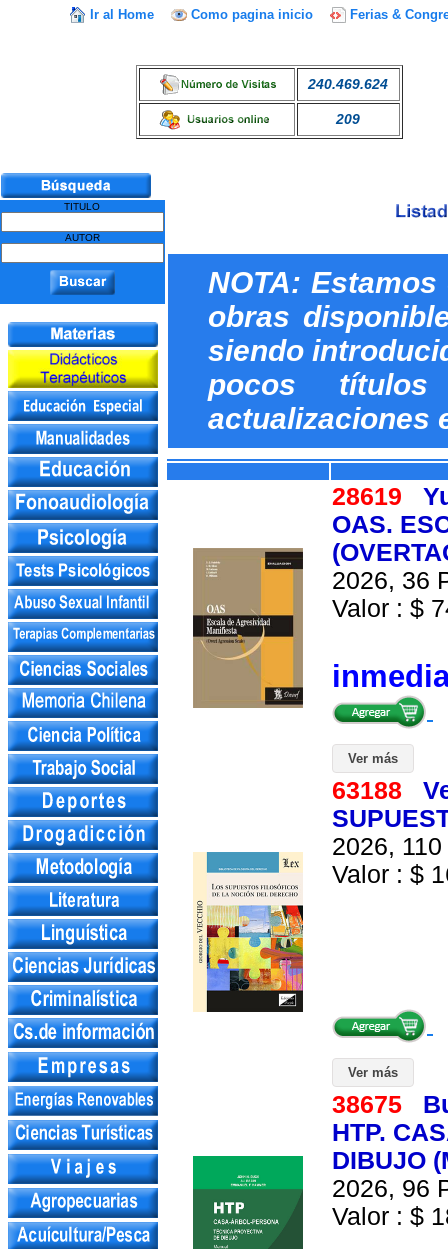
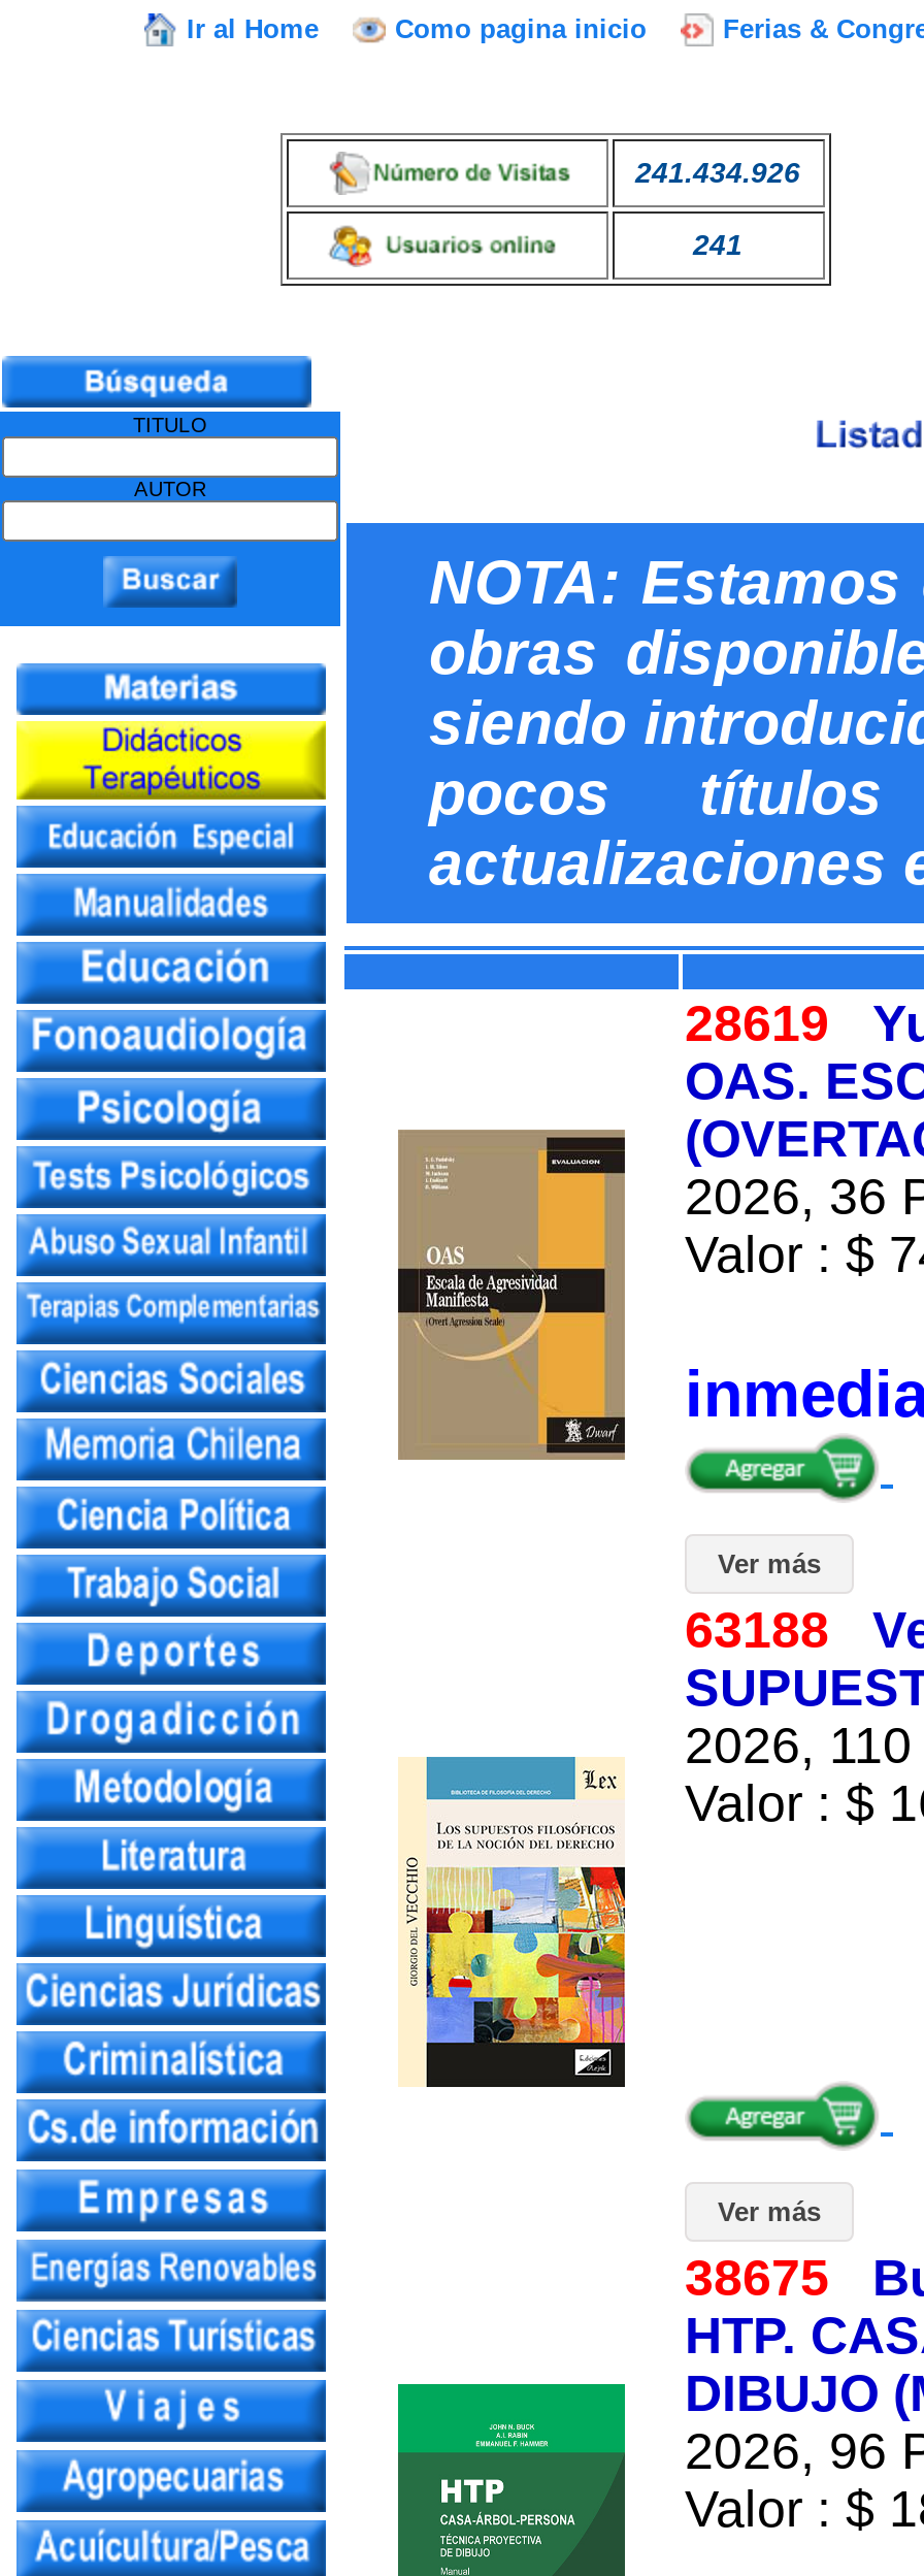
[308,76,388,92] 240.469.624 -> [635,156,800,189] 241.434.926
[336,111,360,127] 209 -> [693,228,742,261] 241

